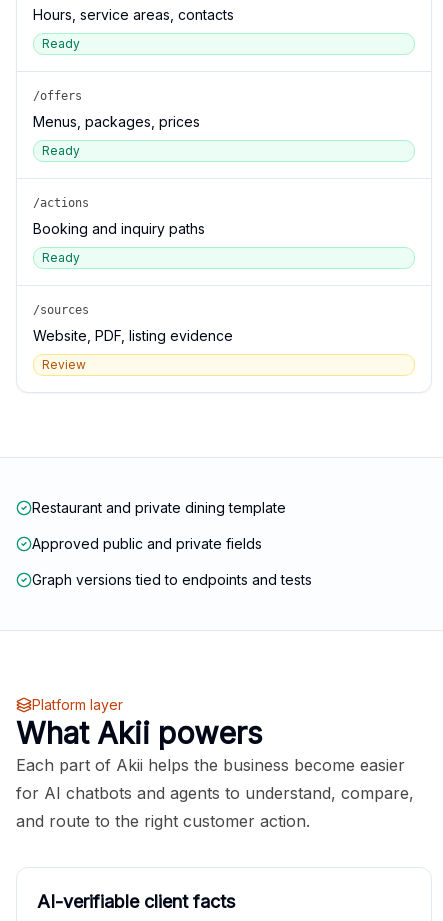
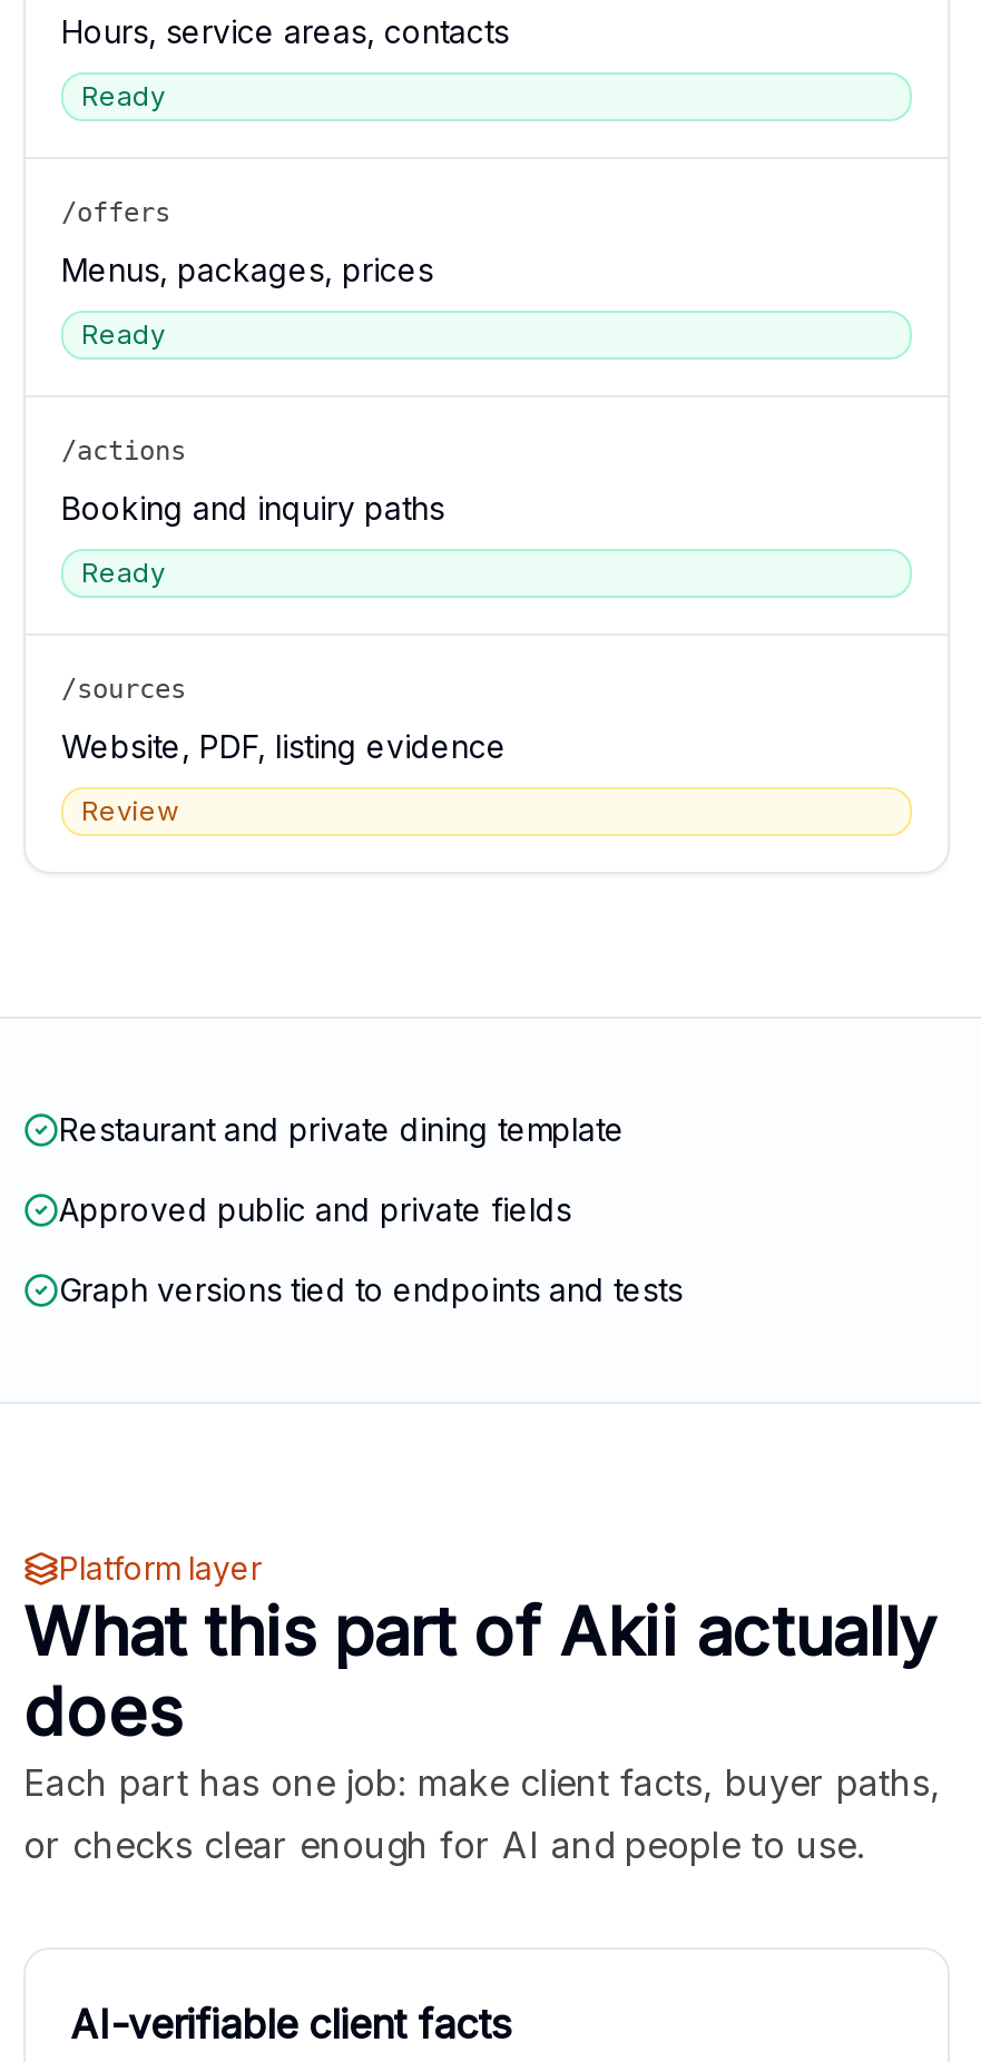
[16,715,414,831] What Akii powers | Each part of Akii helps the business become easier | for AI chatbots and agents to understand, compare, | and route to the right customer action. -> [23,1591,941,1867] What this part of Akii actually | does | Each part has one job: make client facts, buyer paths, | or checks clear enough for AI and people to use.

